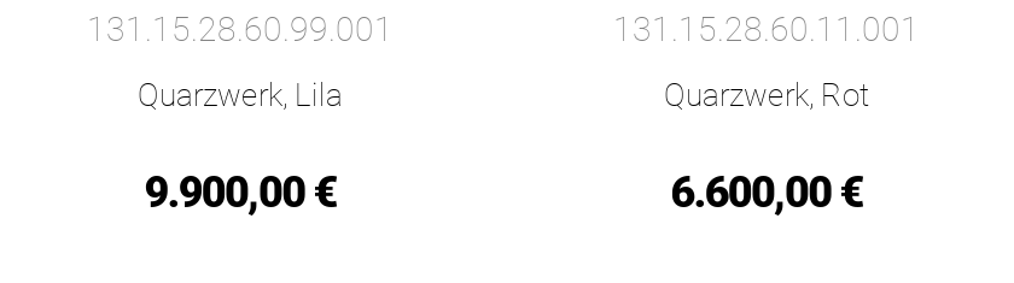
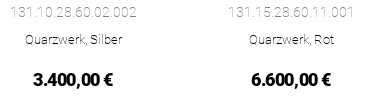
[87,9,394,48] 131.15.28.60.99.001 -> [9,4,136,20] 131.10.28.60.02.002
[138,77,343,113] Quarzwerk, Lila -> [24,32,121,47] Quarzwerk, Silber
[144,166,336,216] 9.900,00 € -> [33,69,113,90] 3.400,00 €

